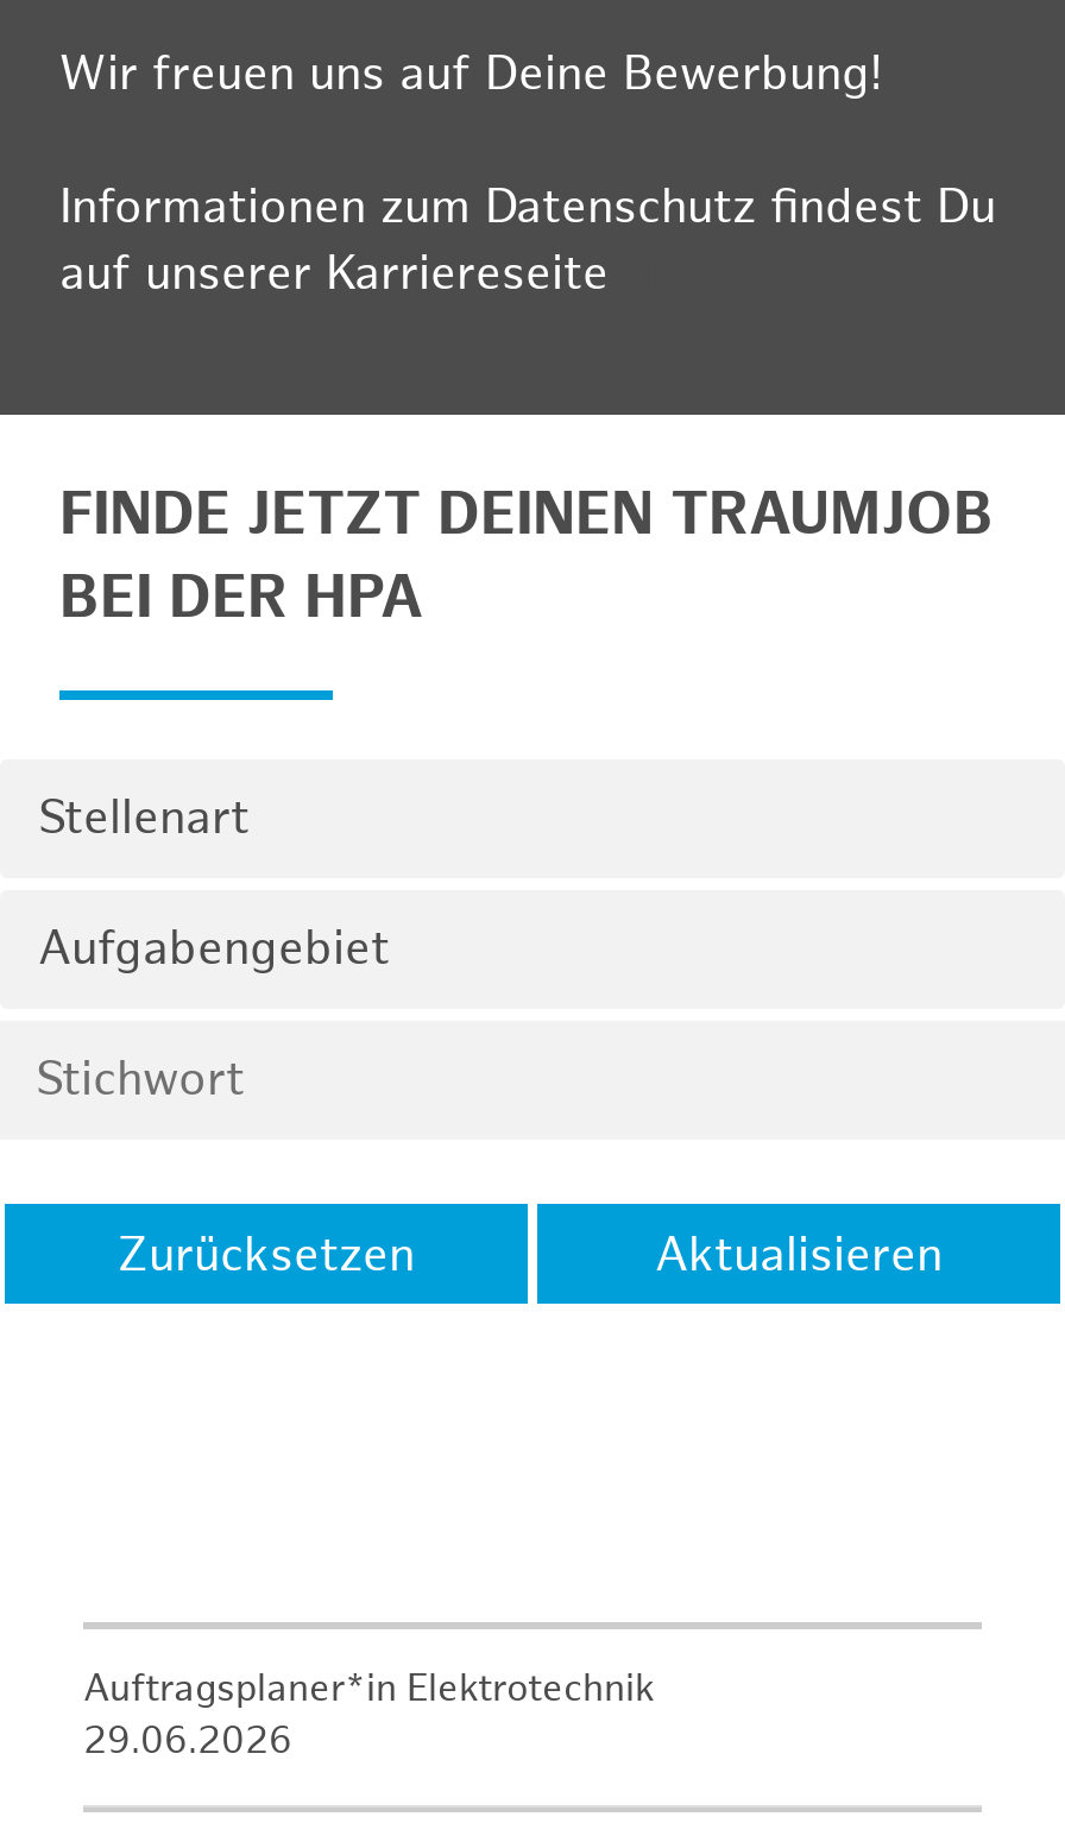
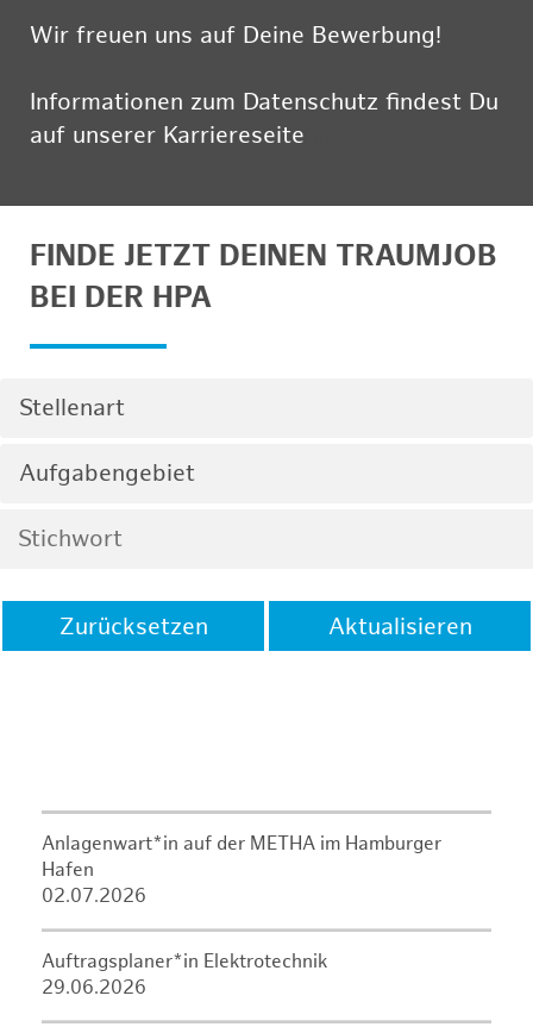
none -> [42,833,441,908] Anlagenwart*in auf der METHA im Hamburger | Hafen | 02.07.2026

